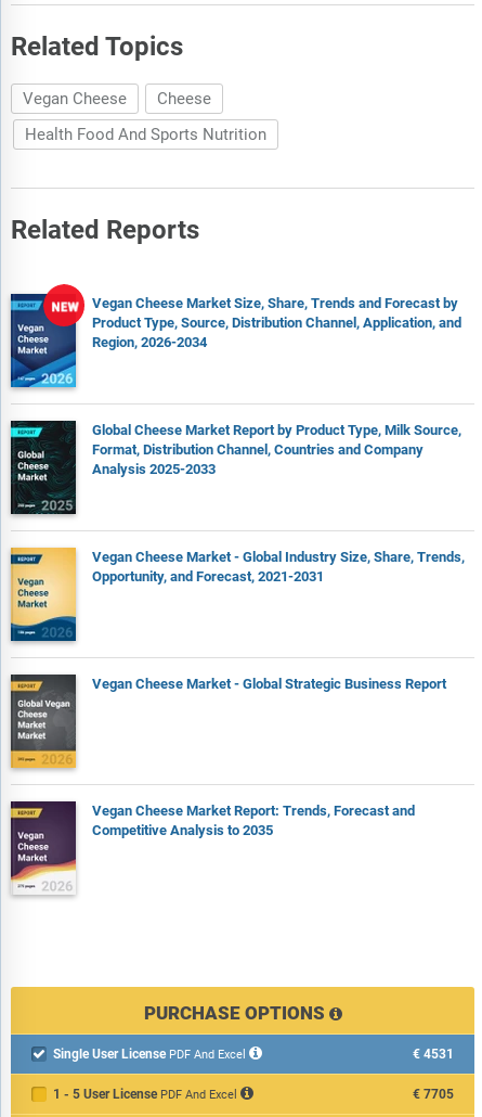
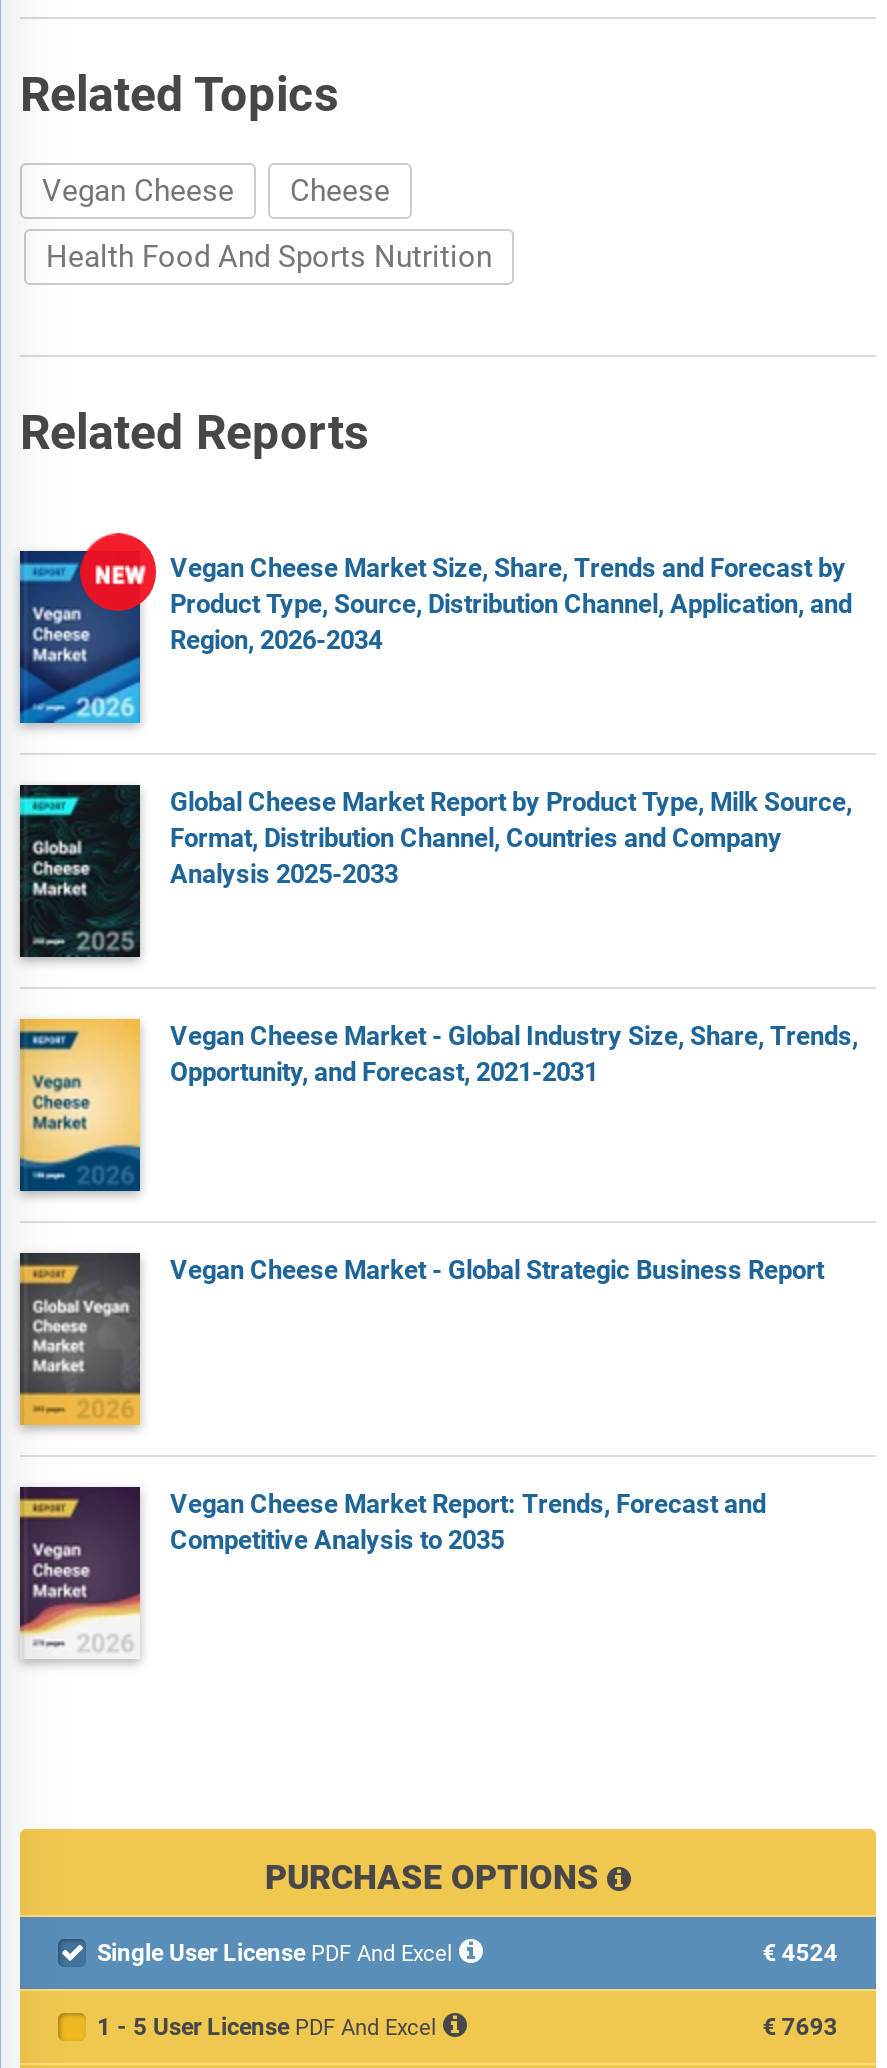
[423,1046,454,1061] €4531 -> [782,1938,838,1966] €4524
[423,1086,454,1101] €7705 -> [782,2012,838,2040] €7693

